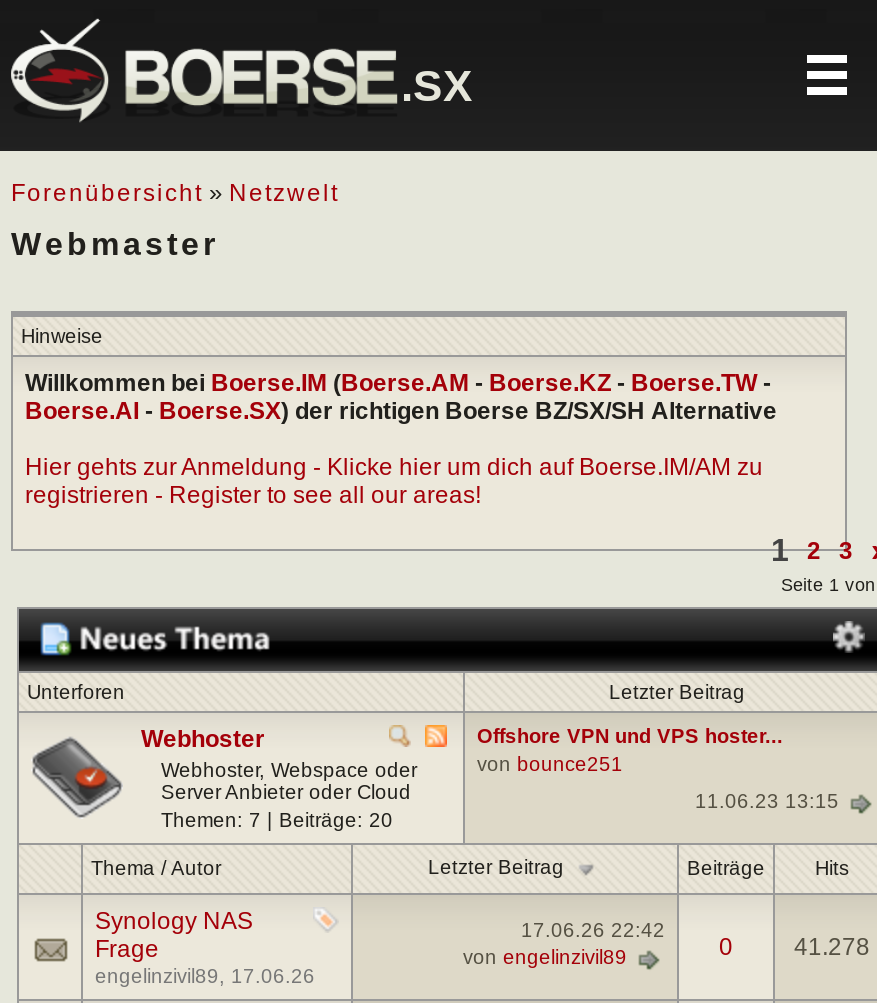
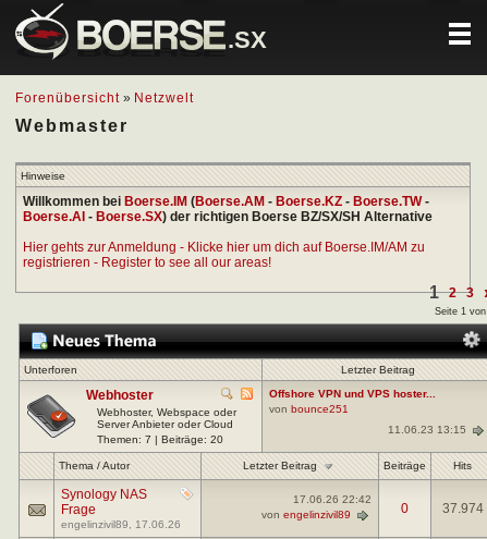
[794,932,870,960] 41.278 -> [442,500,483,516] 37.974

